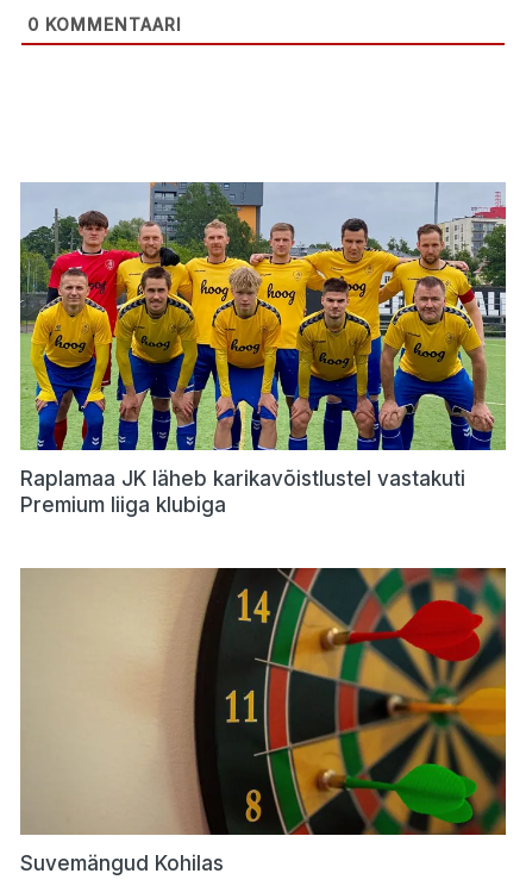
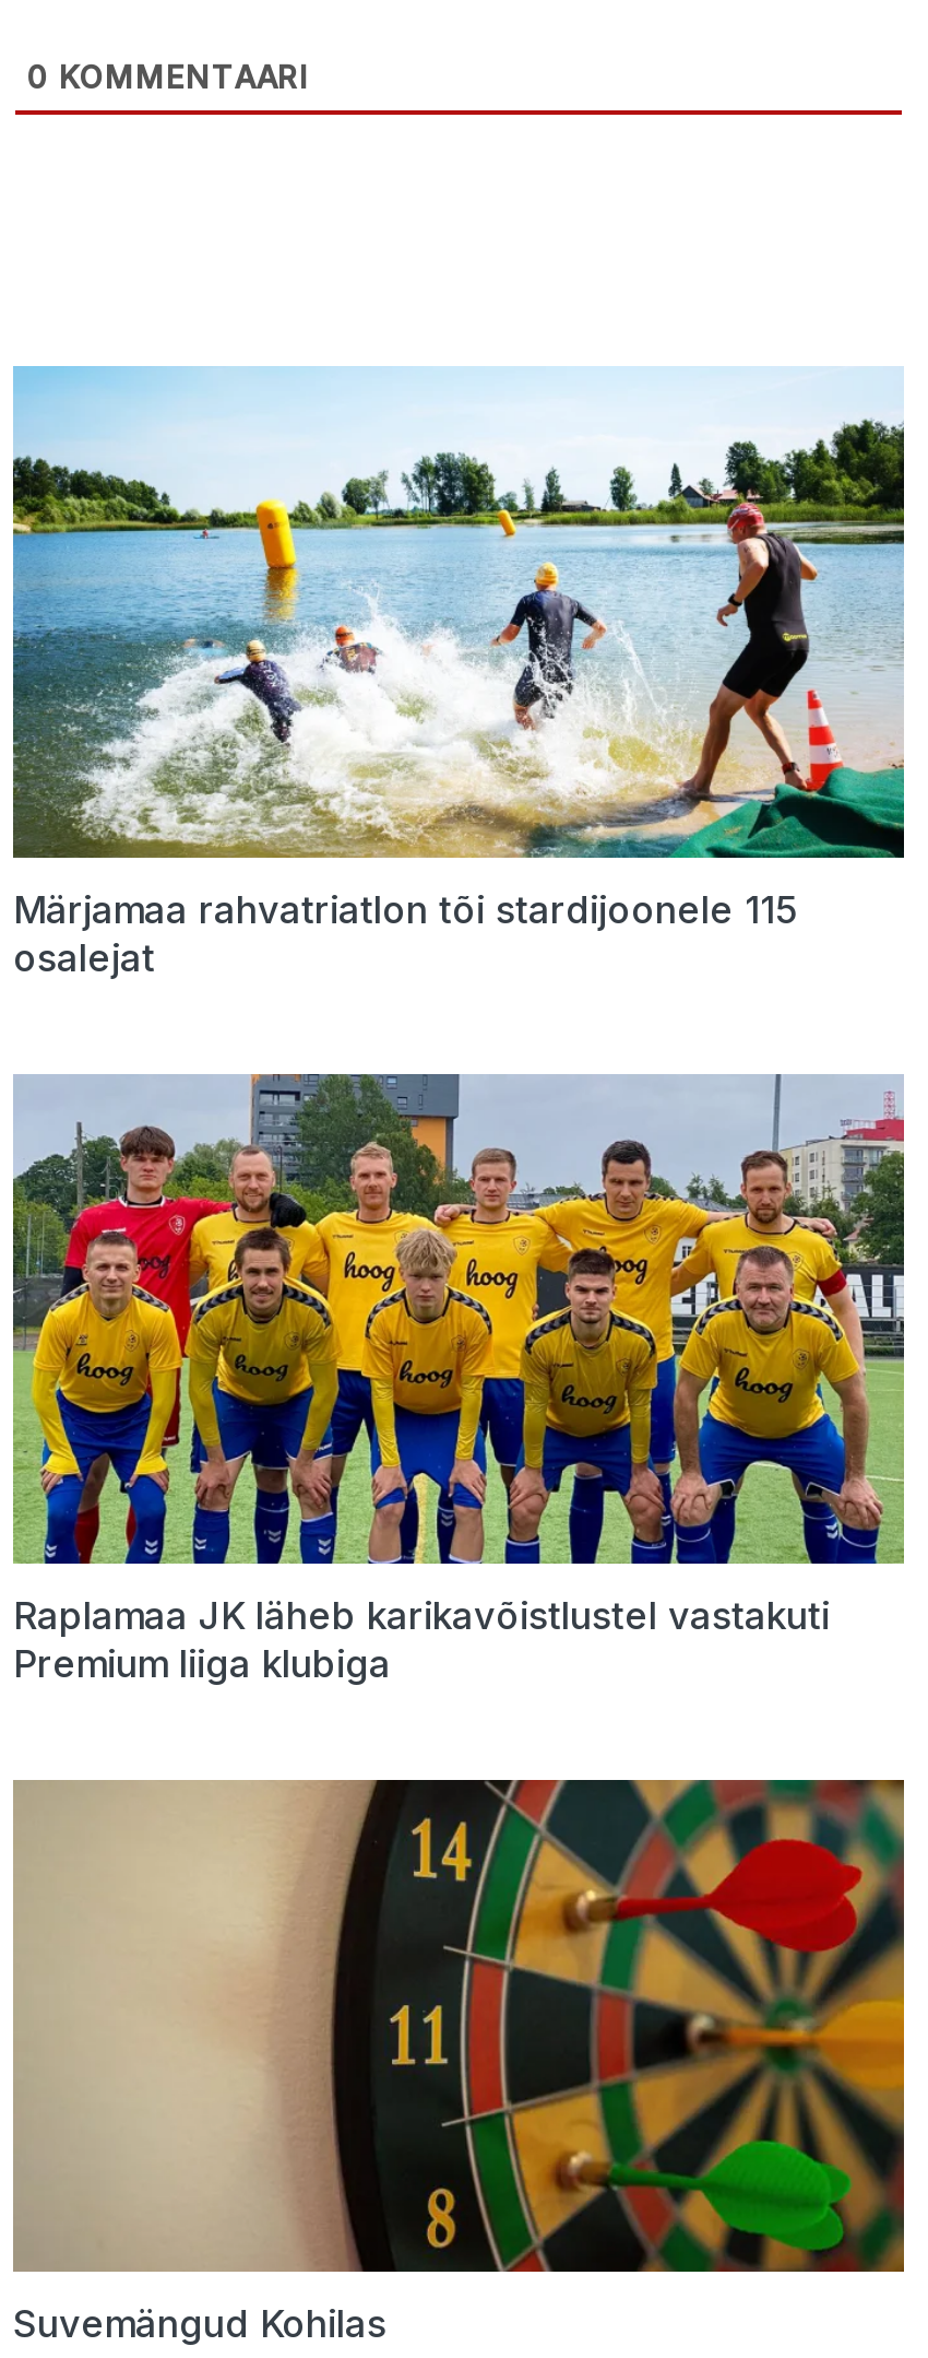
none -> [11,366,906,980] [image] | Märjamaa rahvatriatlon tõi stardijoonele 115 | osalejat

